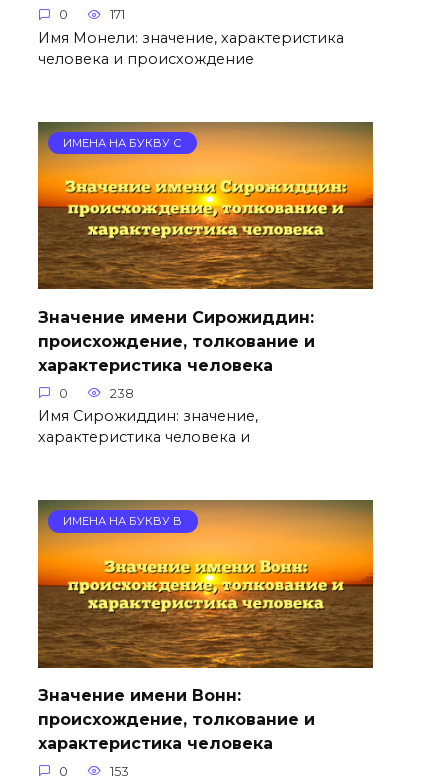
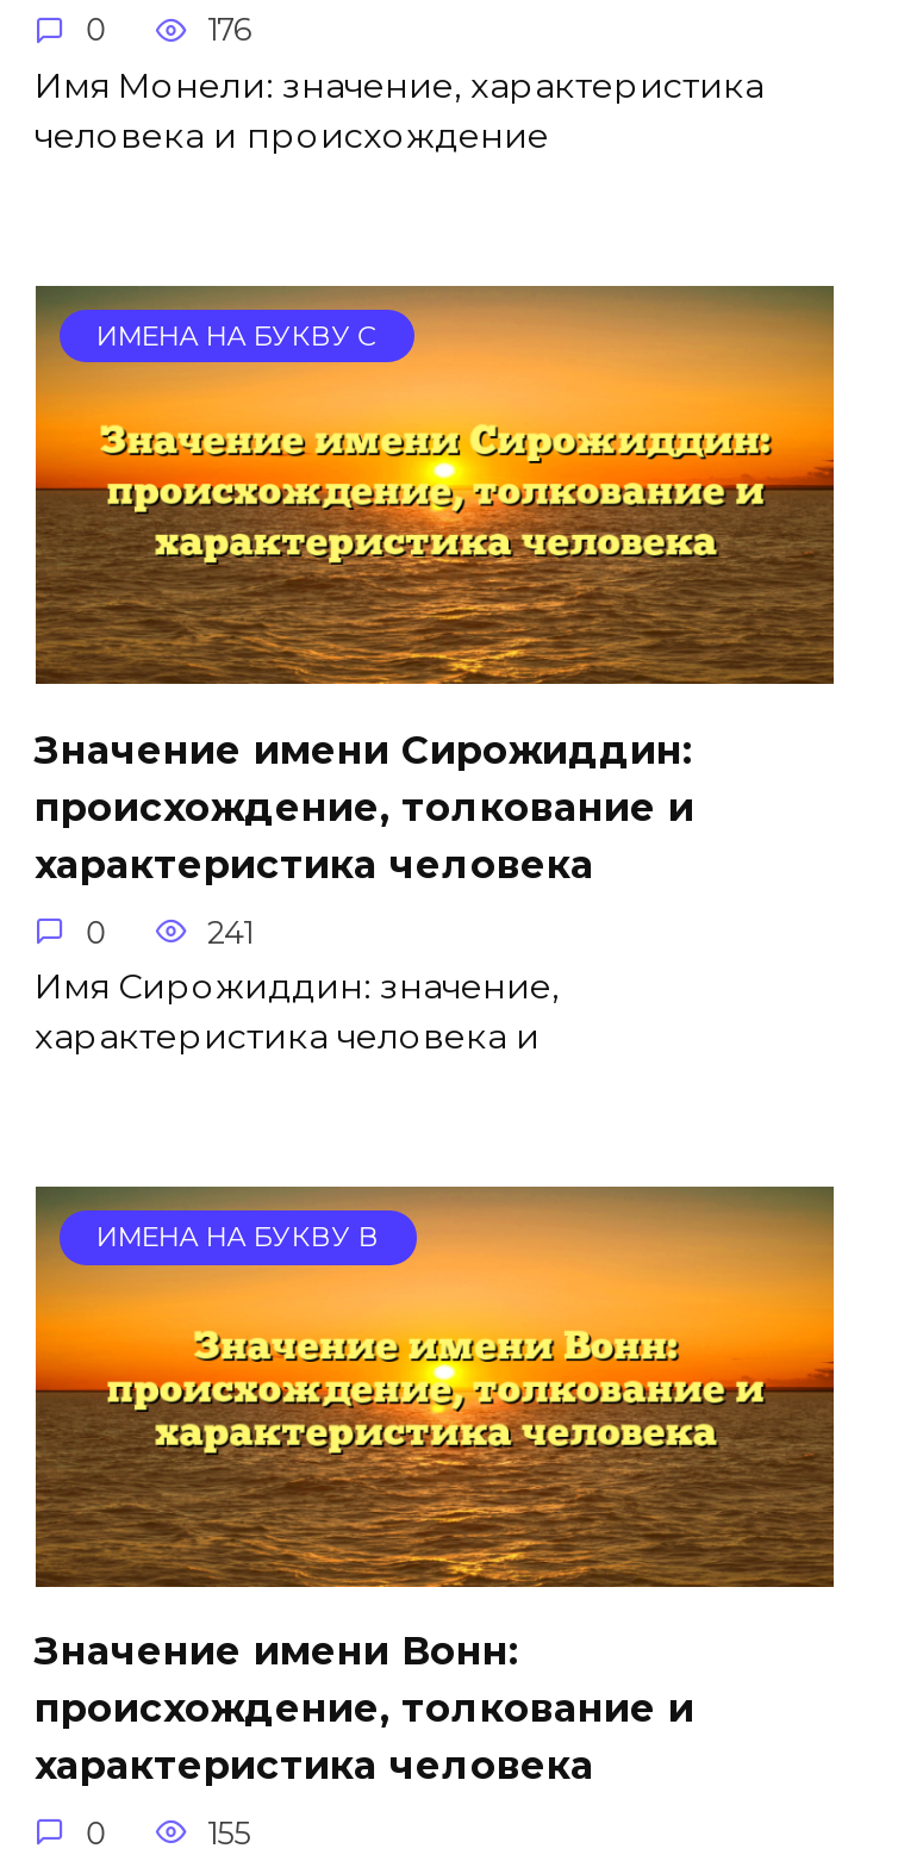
[110,7,125,22] 171 -> [207,13,252,49] 176
[110,386,134,401] 238 -> [207,914,252,950] 241
[110,764,129,779] 153 -> [207,1815,250,1851] 155

